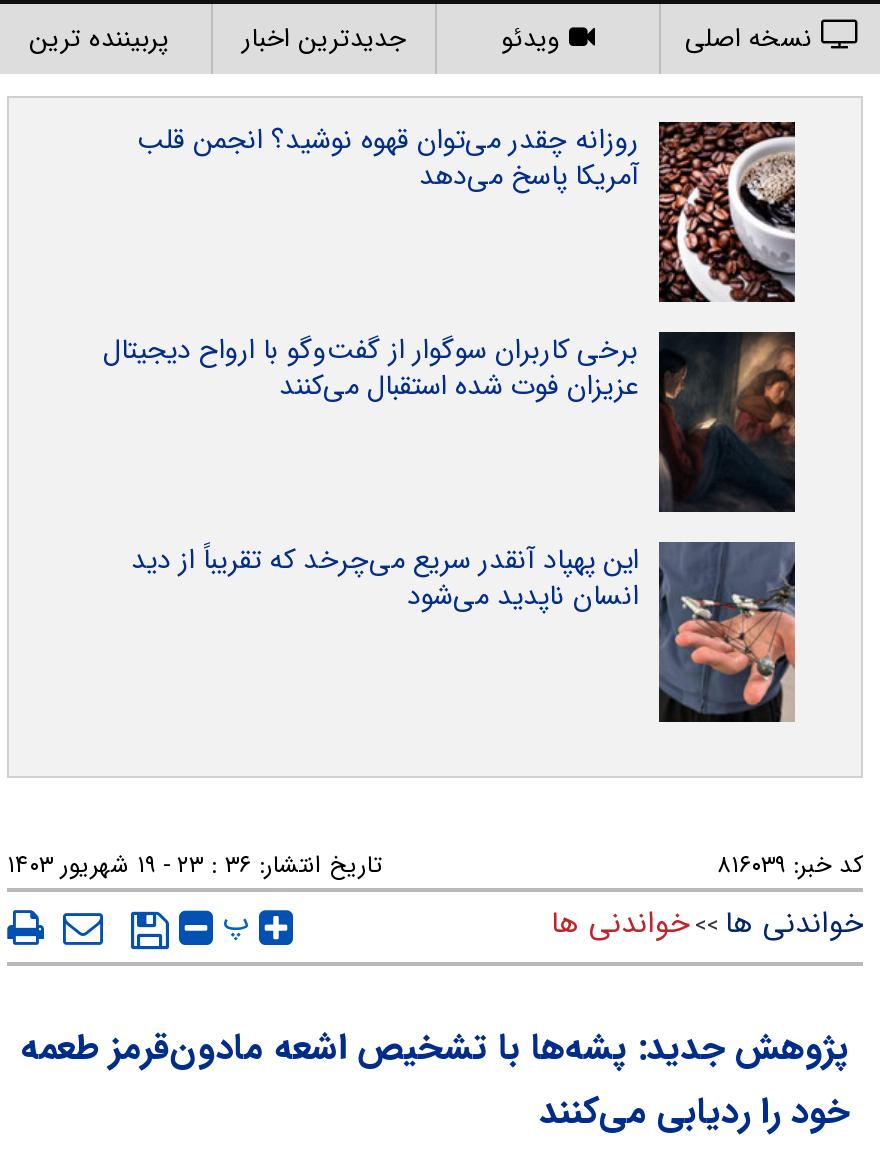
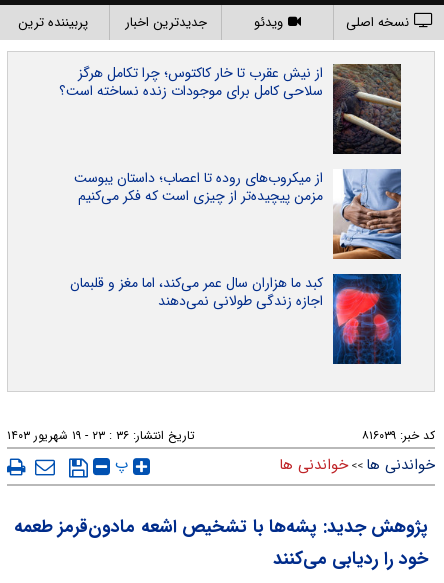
[137,118,795,302] [image] | روزانه چقدر می‌توان قهوه نوشید؟ انجمن قلب | آمریکا پاسخ می‌دهد -> [59,62,401,155] [image] | از نیش عقرب تا خار کاکتوس؛ چرا تکامل هرگز | سلاحی کامل برای موجودات زنده نساخته است؟
[103,328,797,514] [image] | برخی کاربران سوگوار از گفت‌وگو با ارواح دیجیتال | عزیزان فوت شده استقبال می‌کنند -> [74,167,402,260] [image] | از میکروب‌های روده تا اعصاب؛ داستان یبوست | مزمن پیچیده‌تر از چیزی است که فکر می‌کنیم
[131,538,797,722] [image] | این پهپاد آنقدر سریع می‌چرخد که تقریباً از دید | انسان ناپدید می‌شود -> [70,272,402,365] [image] | کبد ما هزاران سال عمر می‌کند، اما مغز و قلبمان | اجازه زندگی طولانی نمی‌دهند

